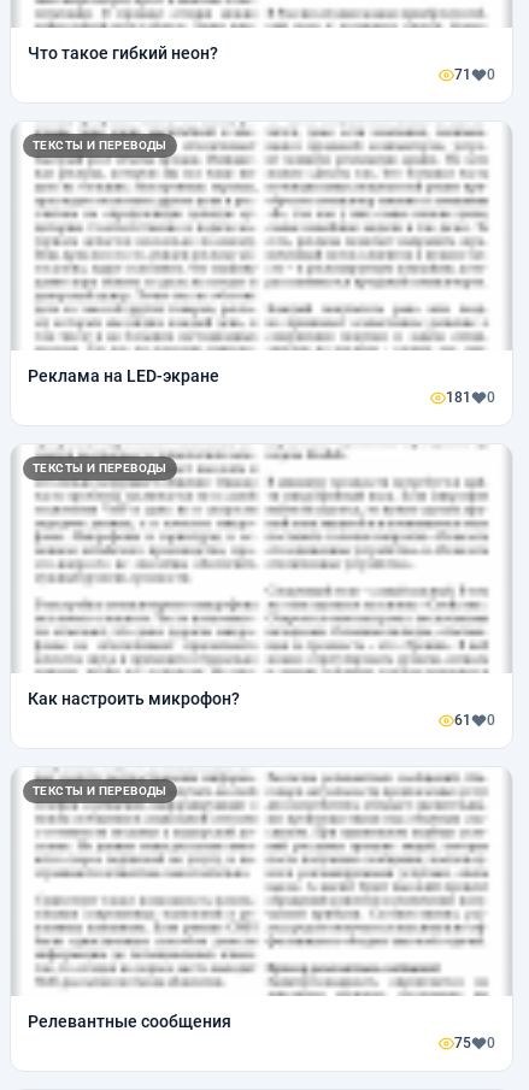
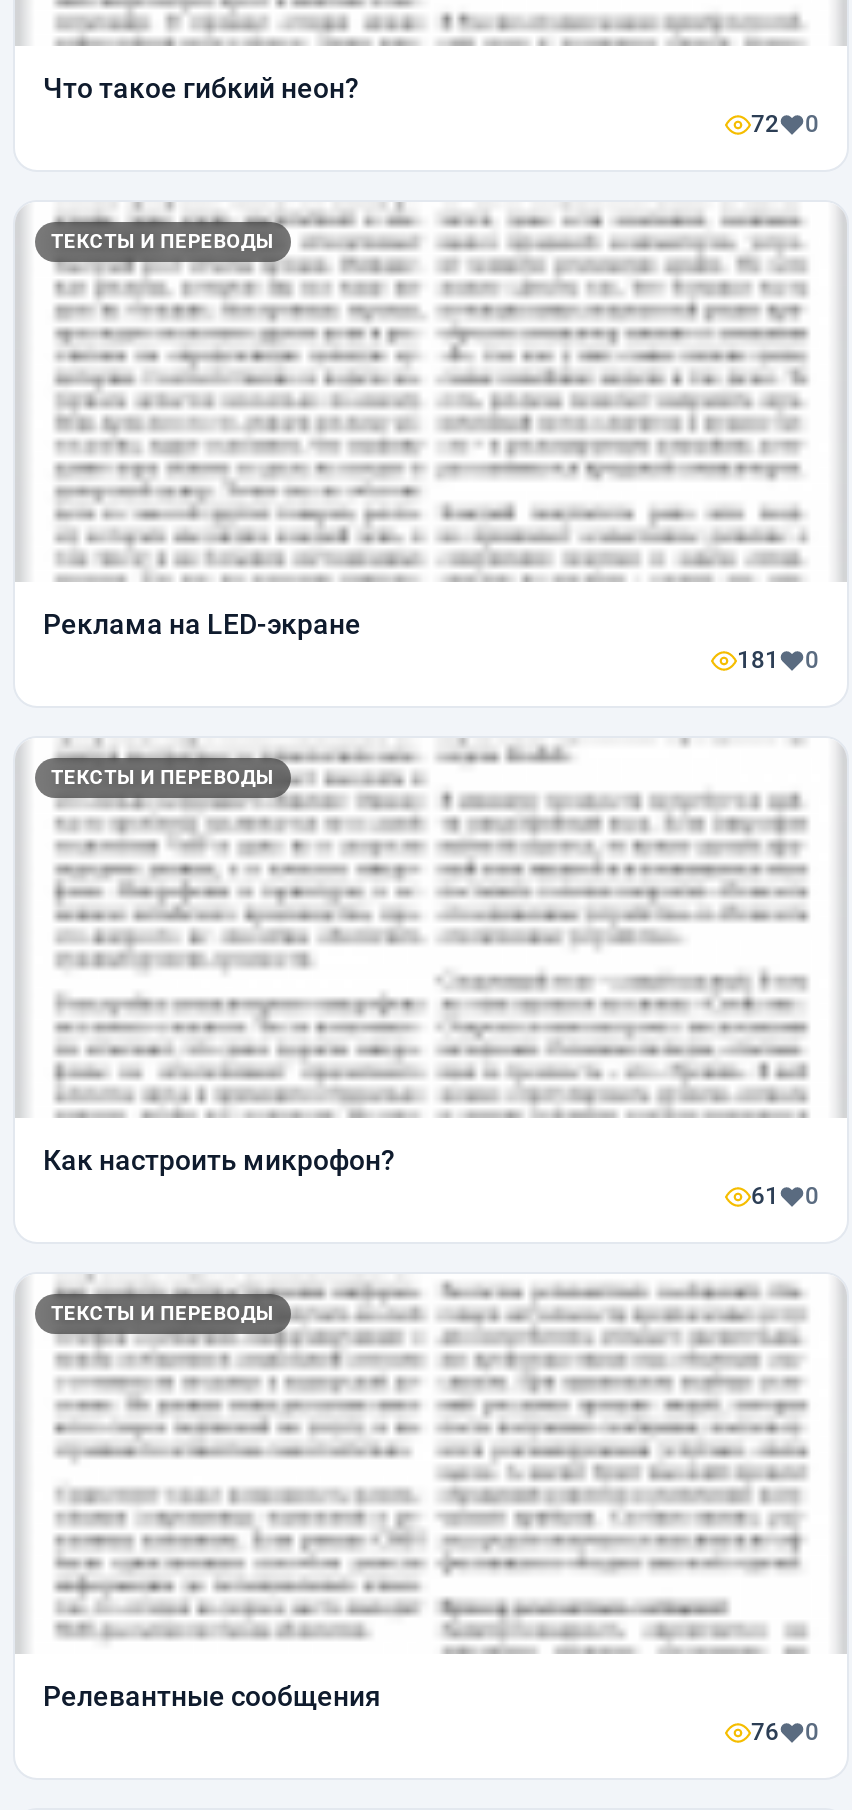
[454,66,495,83] 71 0 -> [751,110,819,138] 72 0
[454,1035,495,1051] 75 0 -> [751,1718,819,1746] 76 0

